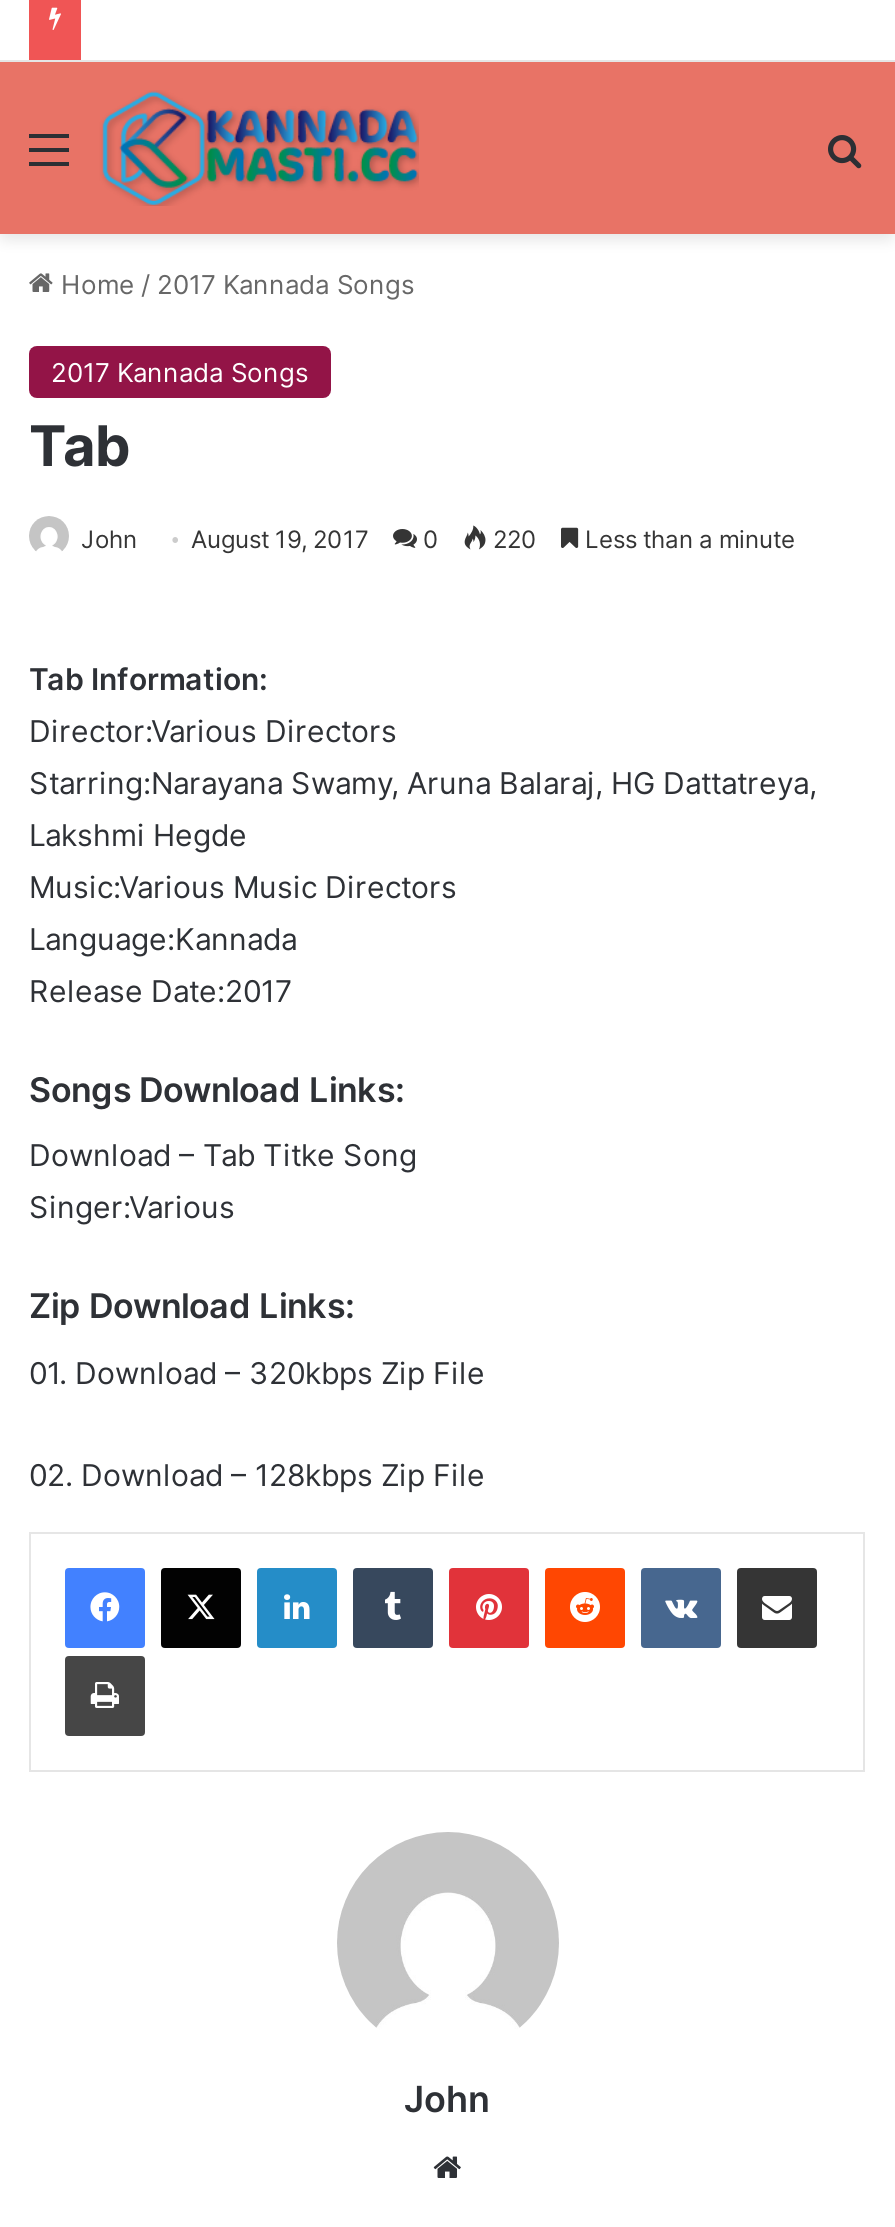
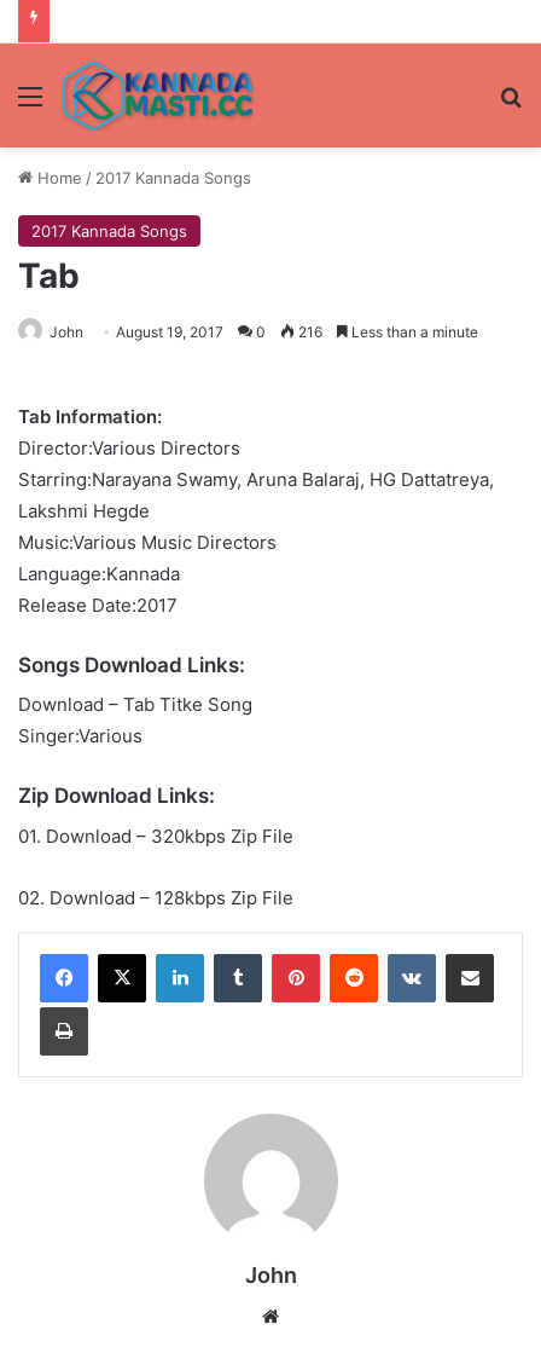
[81,524,795,554] John August 19, 2017 0 220 Less than a minute -> [50,323,478,341] John August 19, 2017 0 216 Less than a minute

